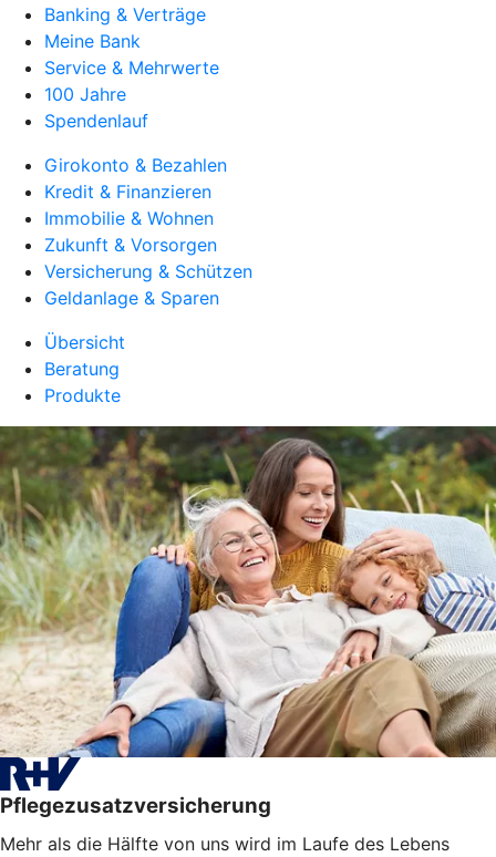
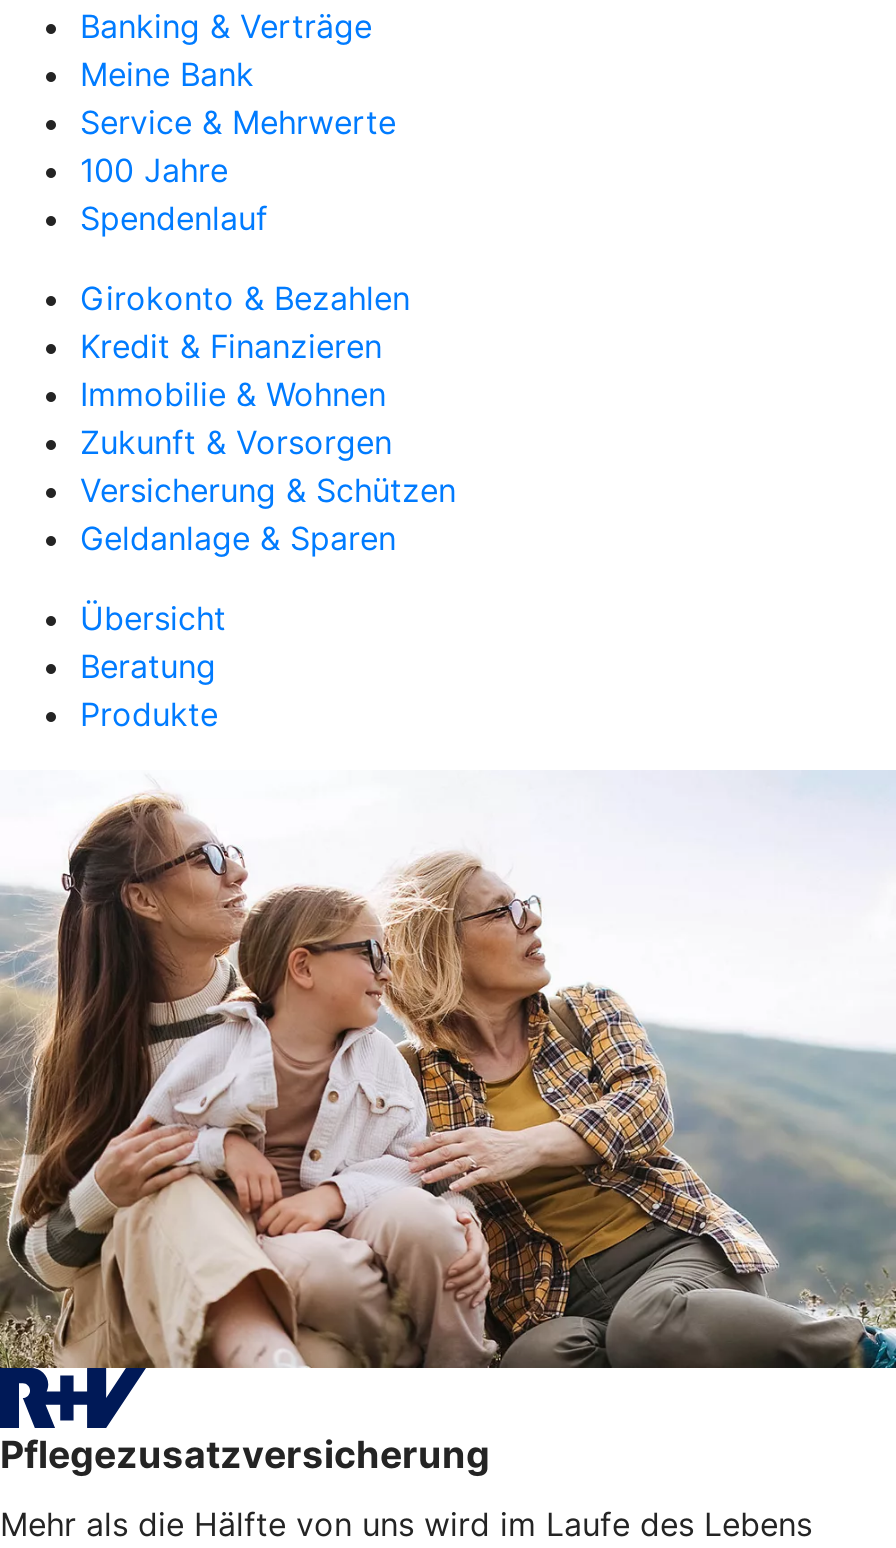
[3,425,493,758] [image] -> [6,770,890,1370] [image]

